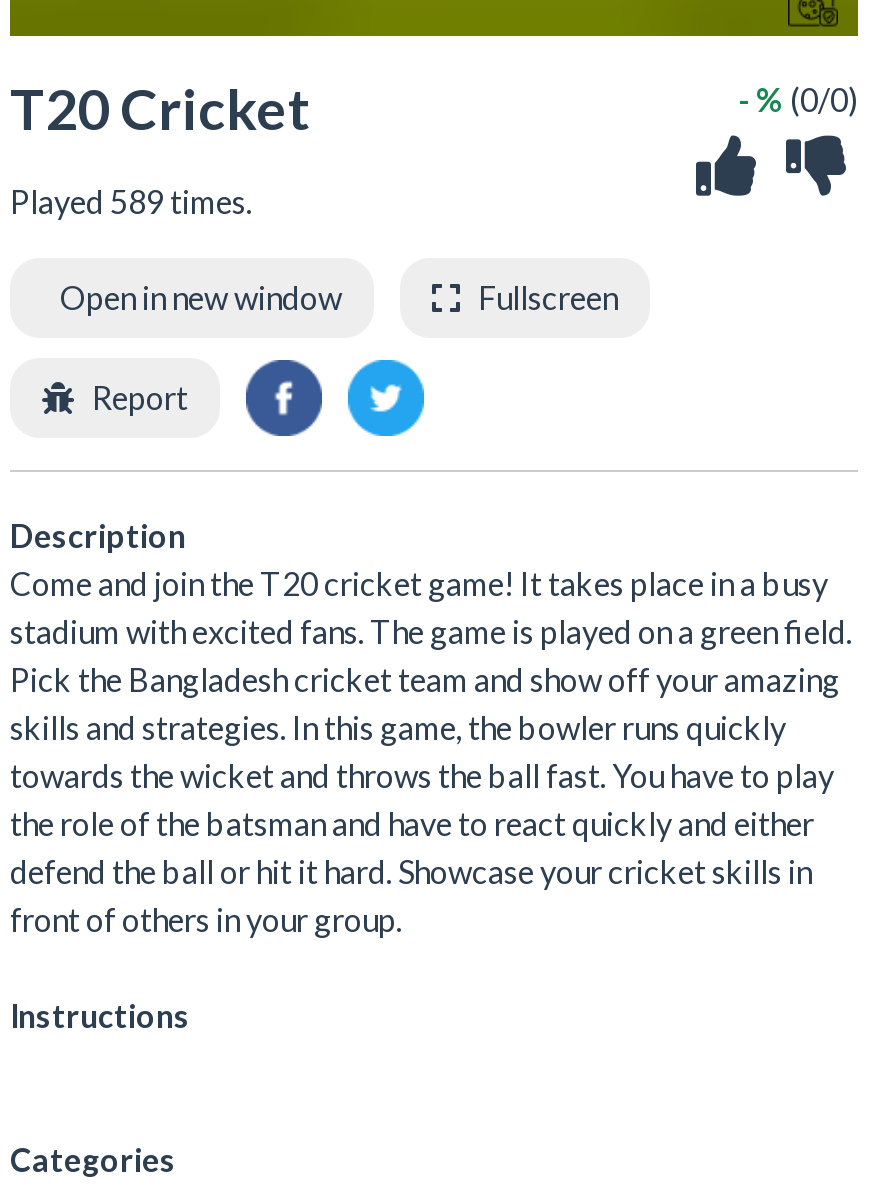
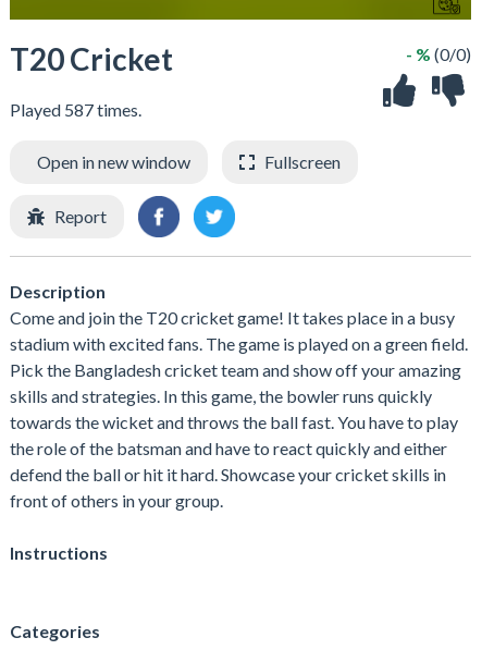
[10,181,252,219] Played 589 times. -> [10,99,141,119] Played 587 times.

